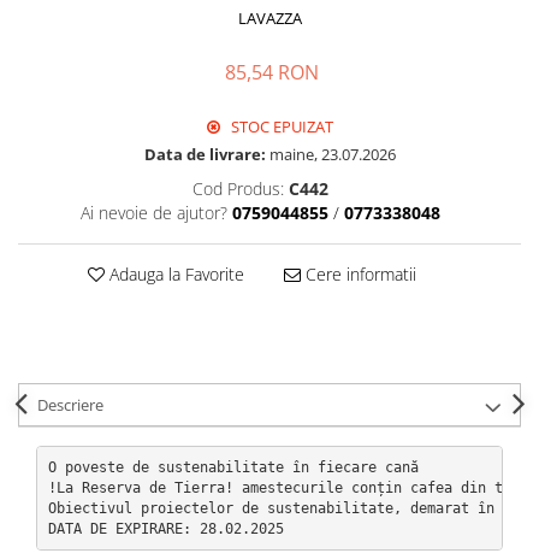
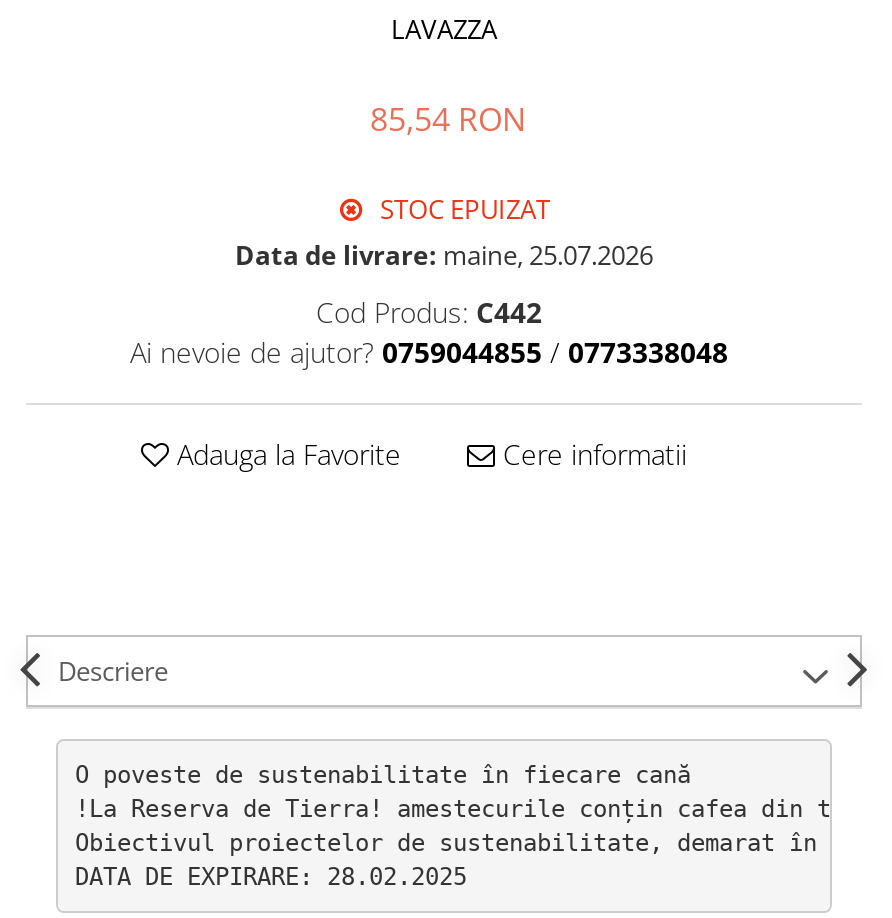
[144,143,395,165] Data de livrare: maine, 23.07.2026 -> [235,237,653,273] Data de livrare: maine, 25.07.2026

